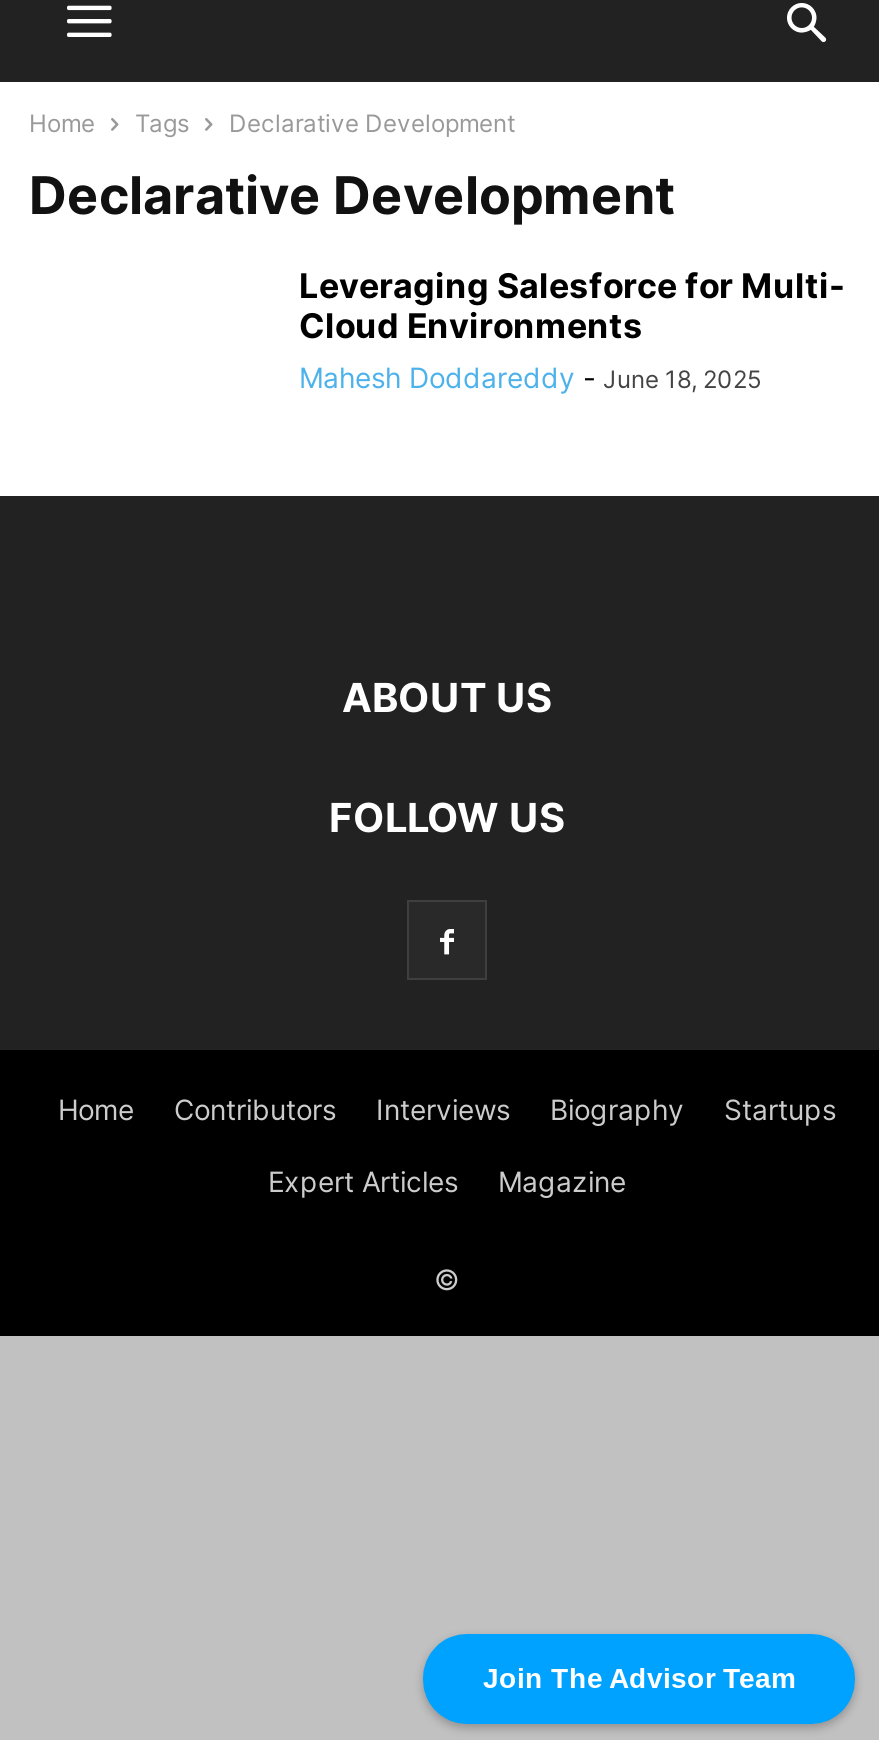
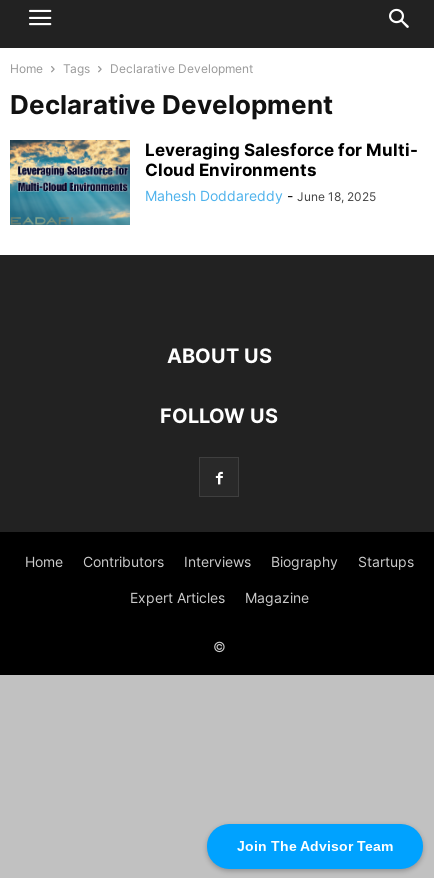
none -> [9,139,131,226] [image]

